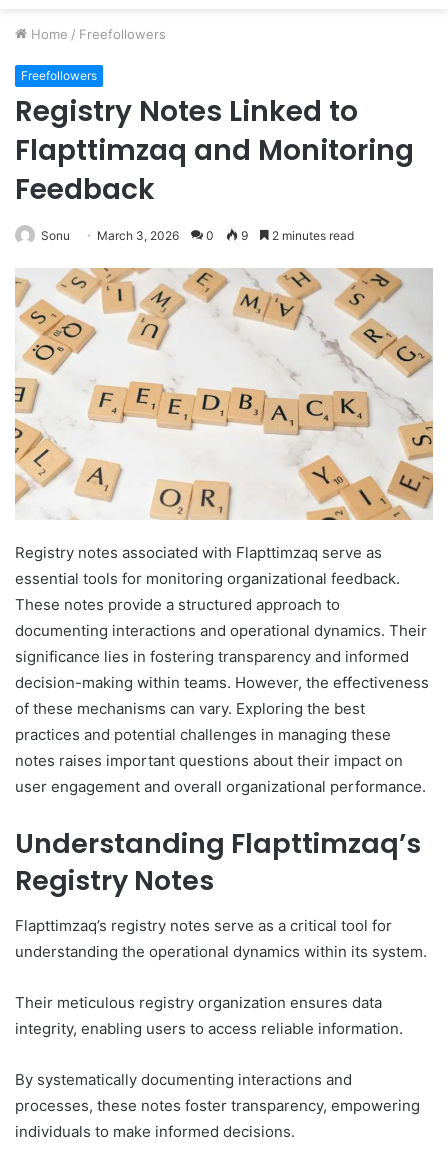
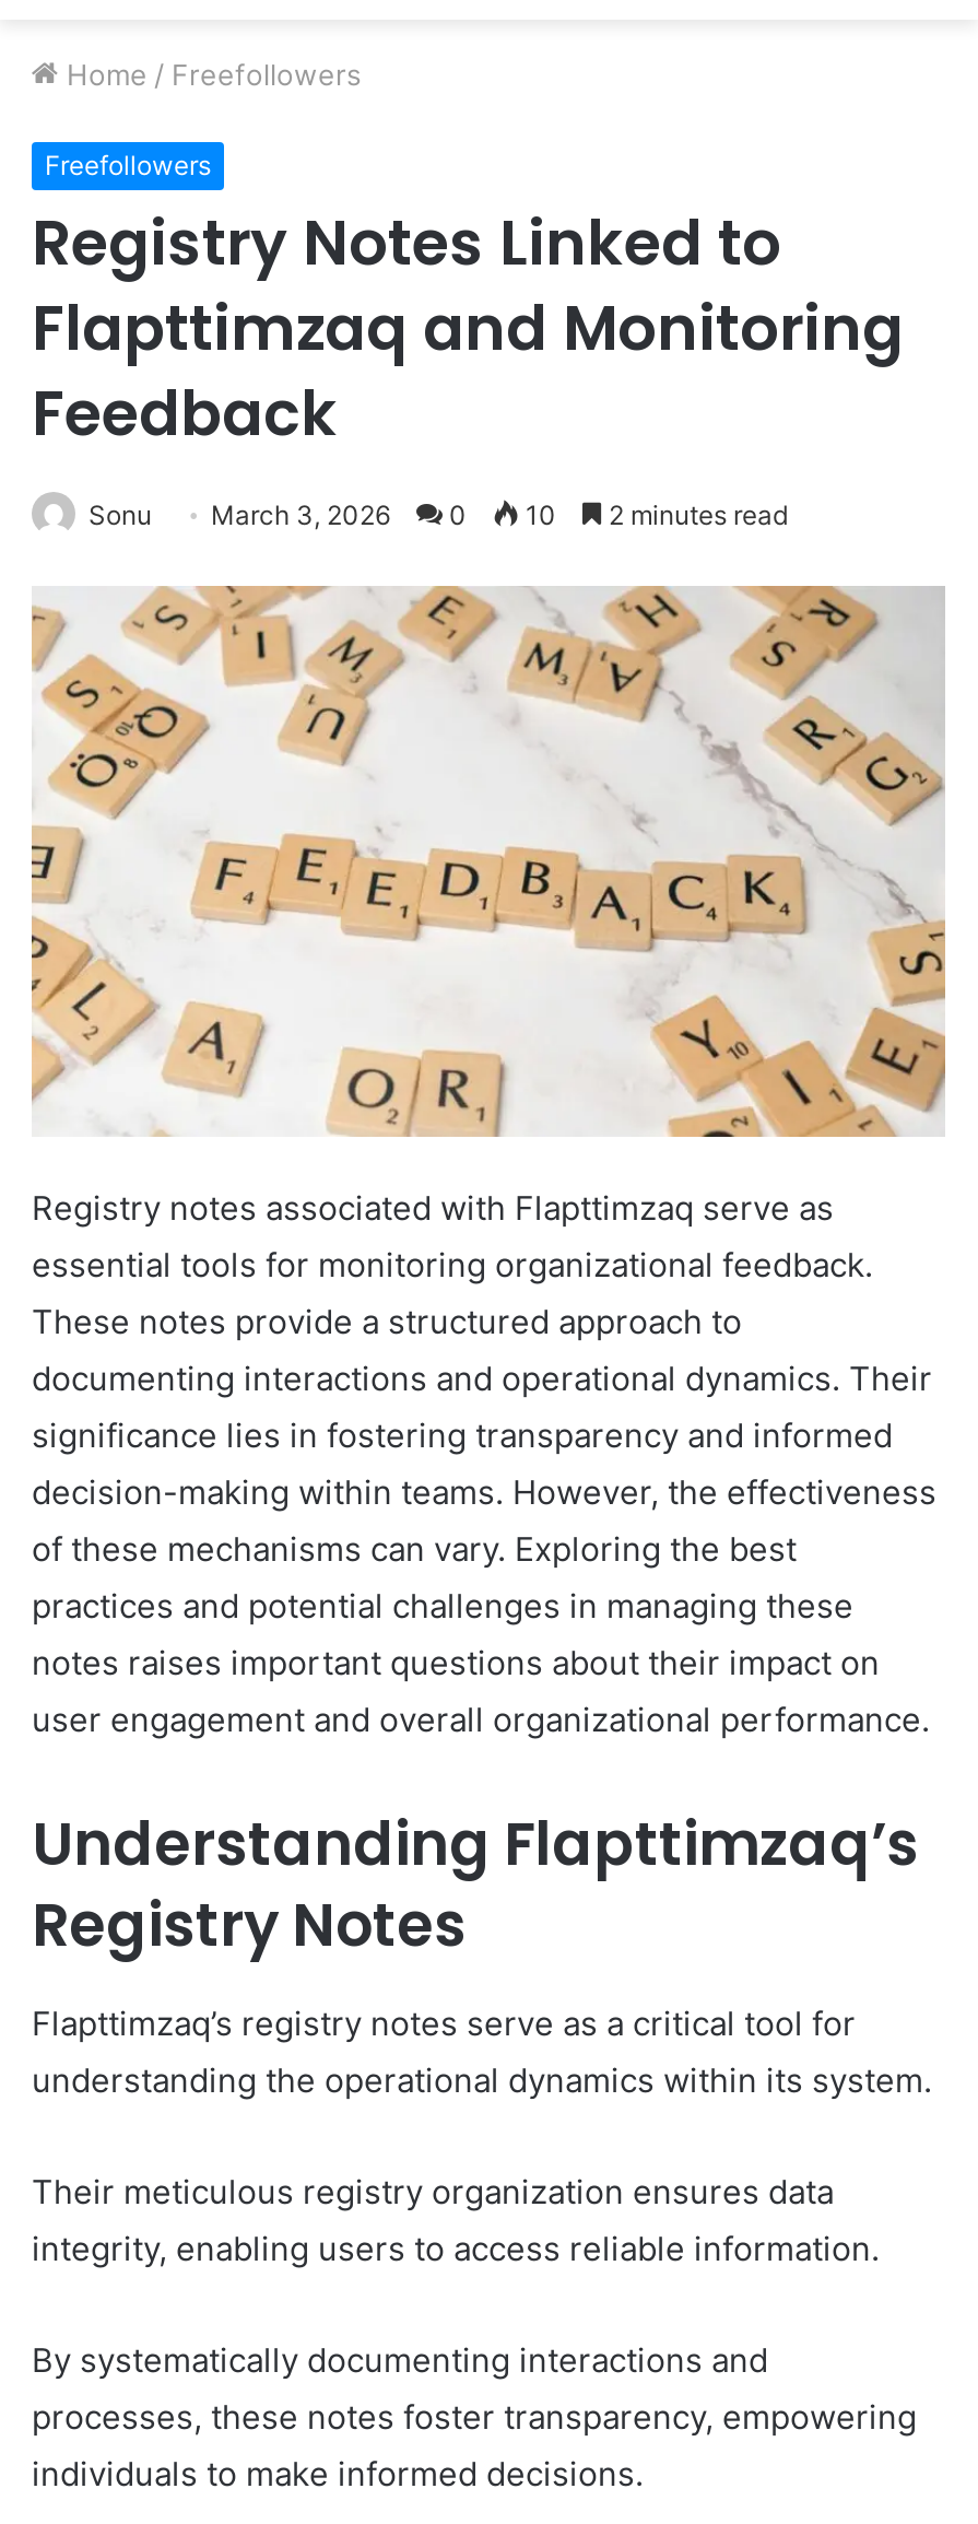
[41,228,354,243] Sonu March 3, 2026 0 9 2 minutes read -> [89,499,788,532] Sonu March 3, 2026 0 10 2 minutes read

